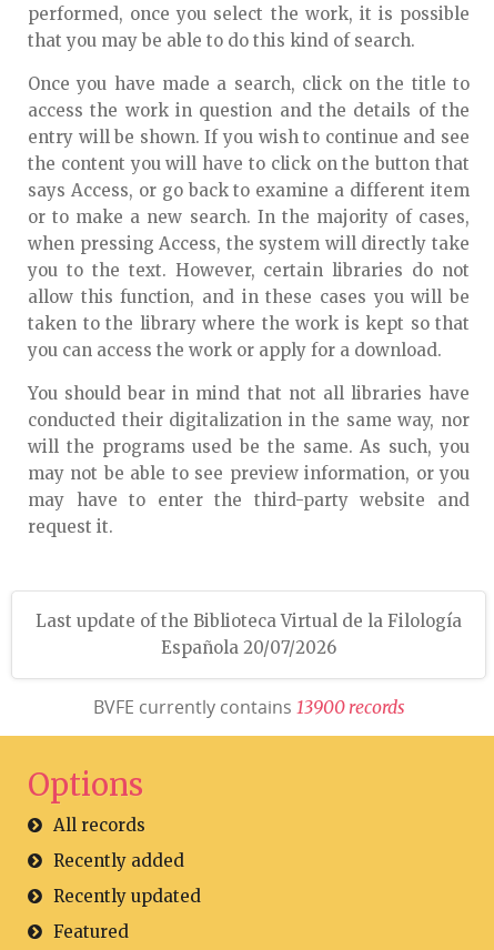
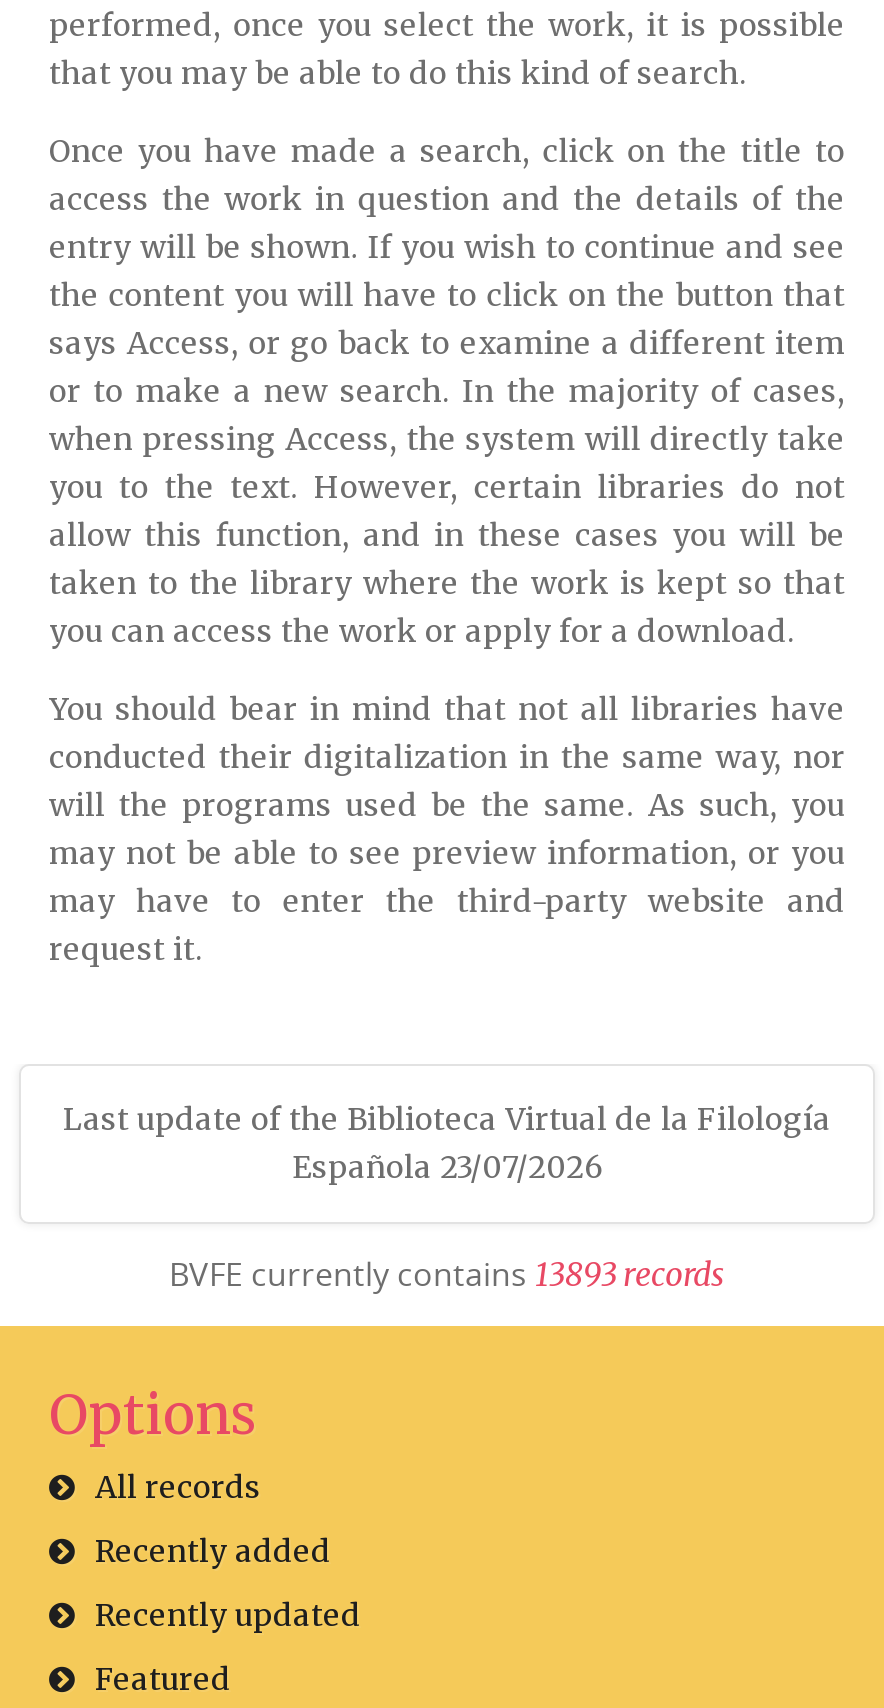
[161,637,336,658] Española 20/07/2026 -> [292,1148,602,1186] Española 23/07/2026
[93,695,405,719] BVFE currently contains 13900 r ecords -> [169,1252,725,1296] BVFE currently contains 13893 r ecords

